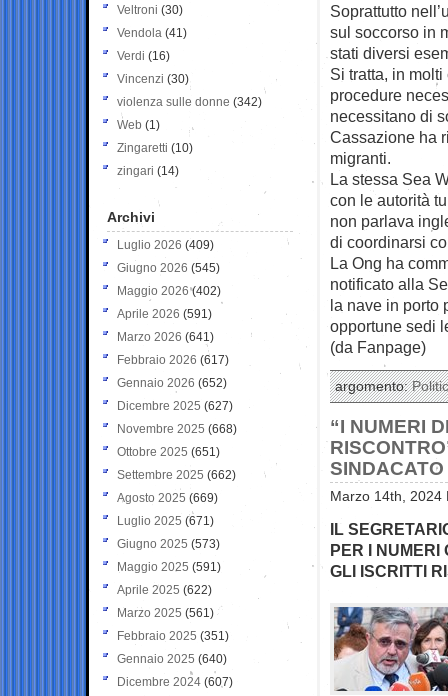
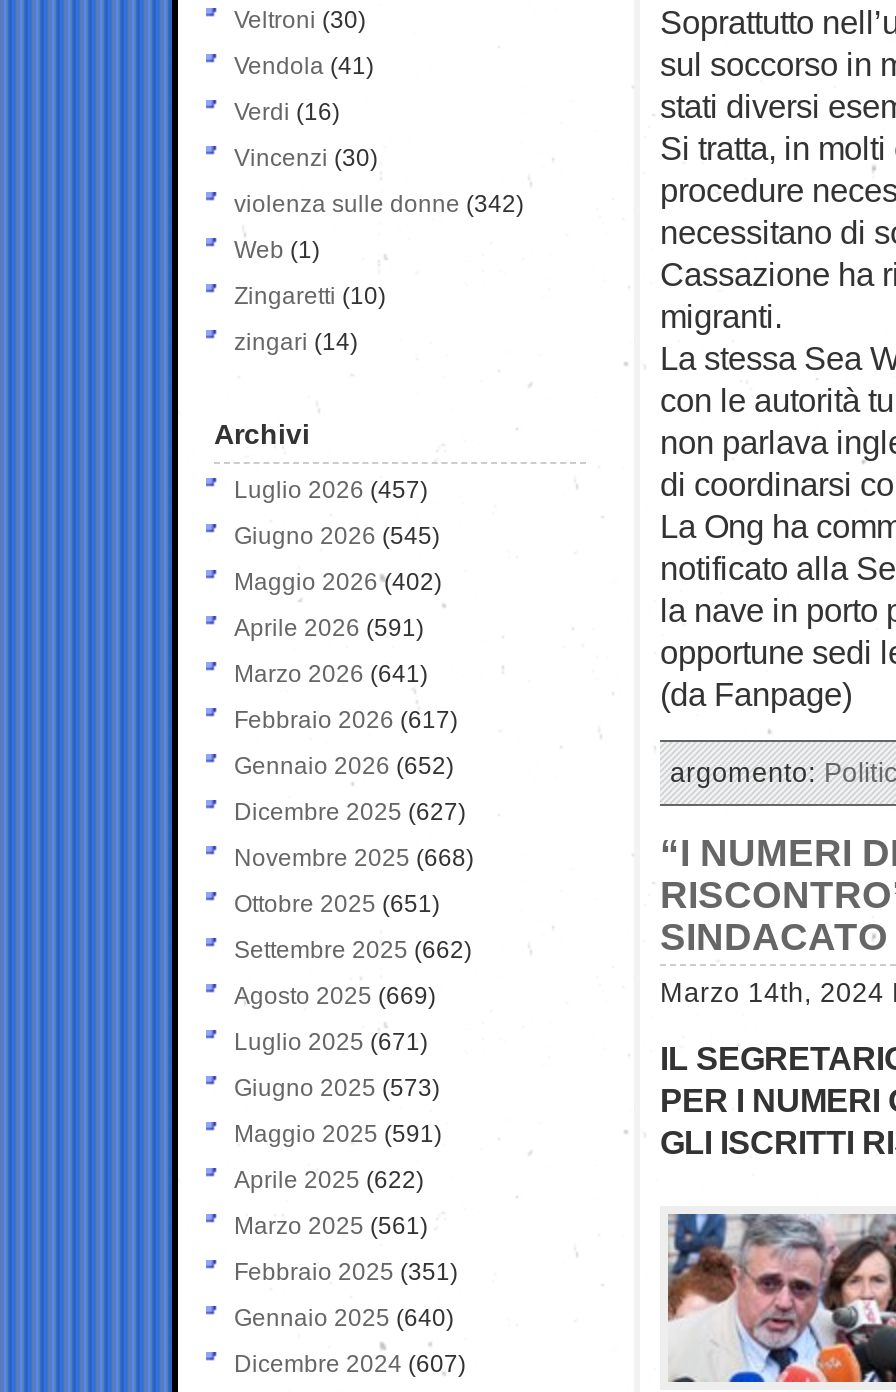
[117,238,214,252] Luglio 2026 (409) -> [234,476,428,504] Luglio 2026 (457)

